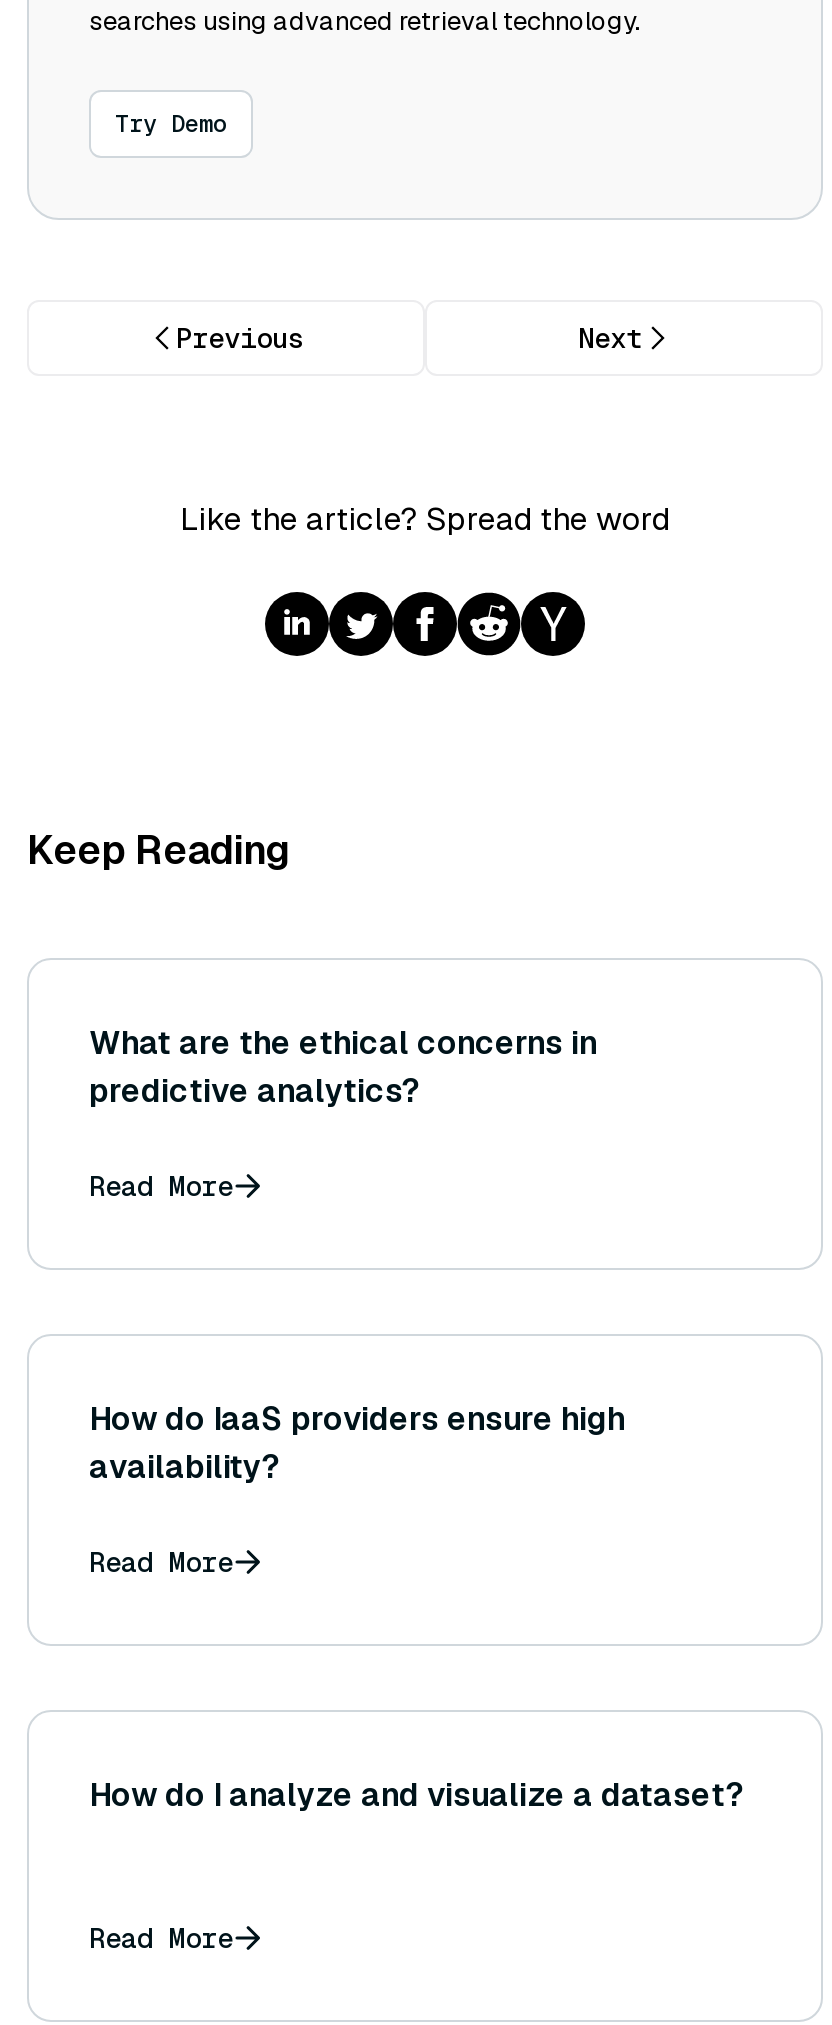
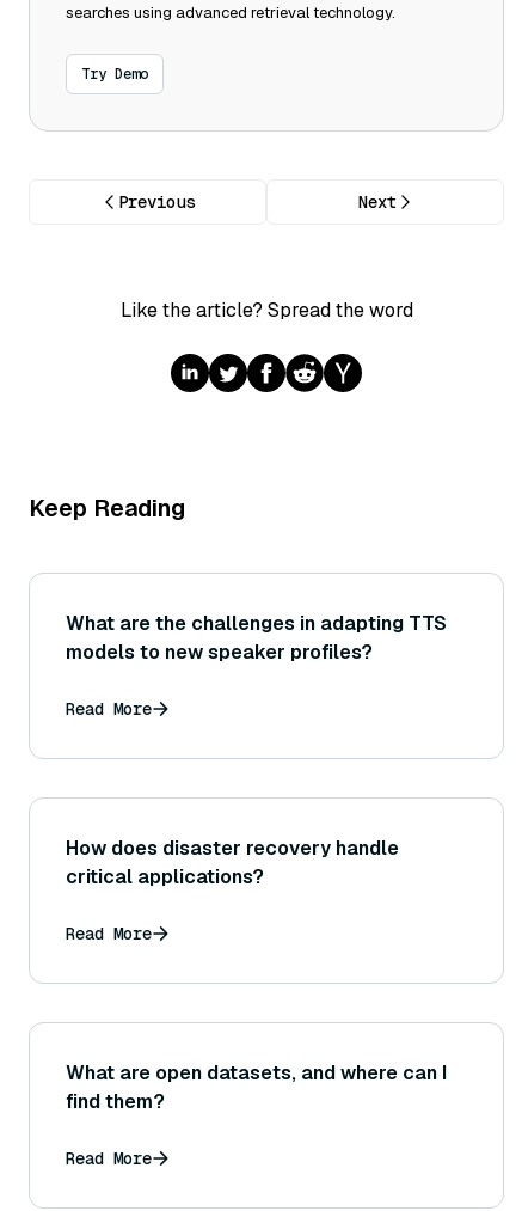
[89,1023,597,1113] What are the ethical concerns in | predictive analytics? -> [66,611,447,665] What are the challenges in adapting TTS | models to new speaker profiles?
[89,1399,625,1489] How do IaaS providers ensure high | availability? -> [66,836,399,890] How does disaster recovery handle | critical applications?
[89,1775,745,1817] How do I analyze and visualize a dataset? -> [66,1061,447,1115] What are open datasets, and where can I | find them?

